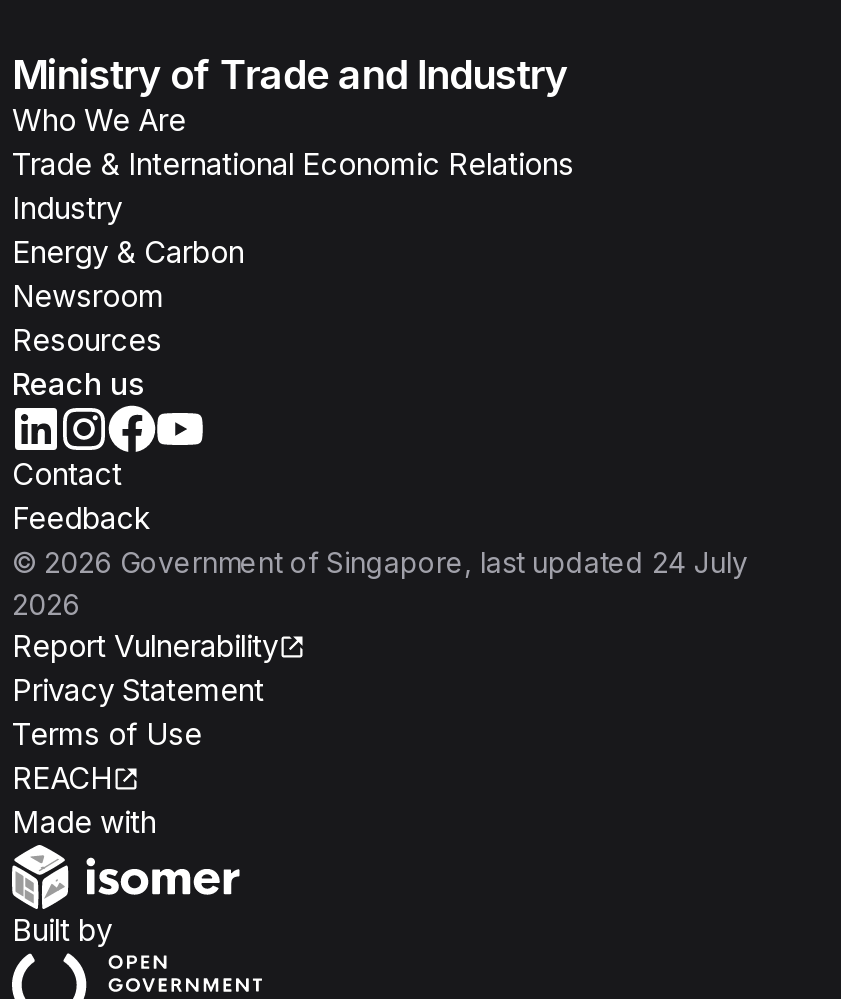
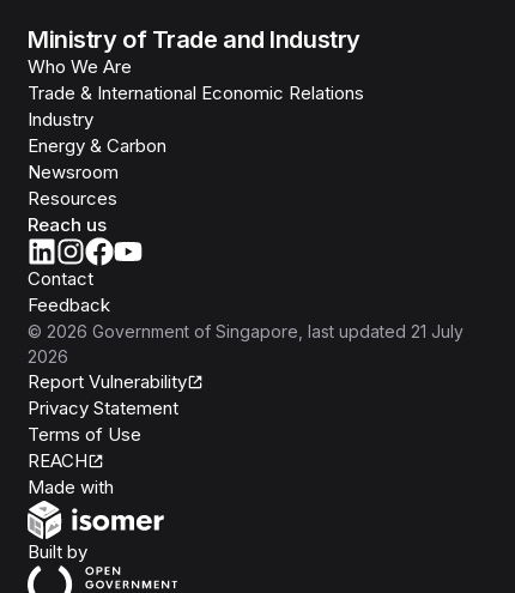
[12,545,748,579] © 2026 Government of Singapore, last updated 24 July -> [28,321,463,341] © 2026 Government of Singapore, last updated 21 July

